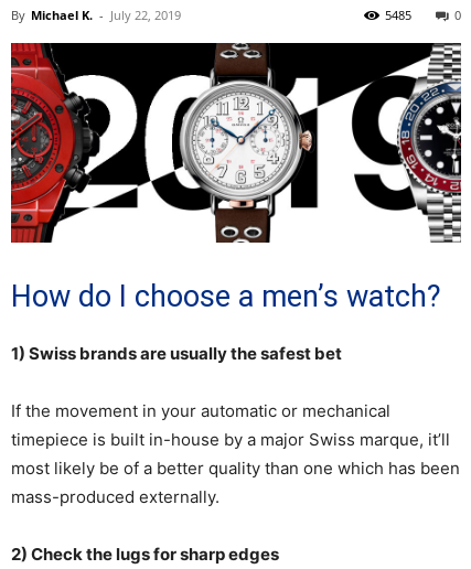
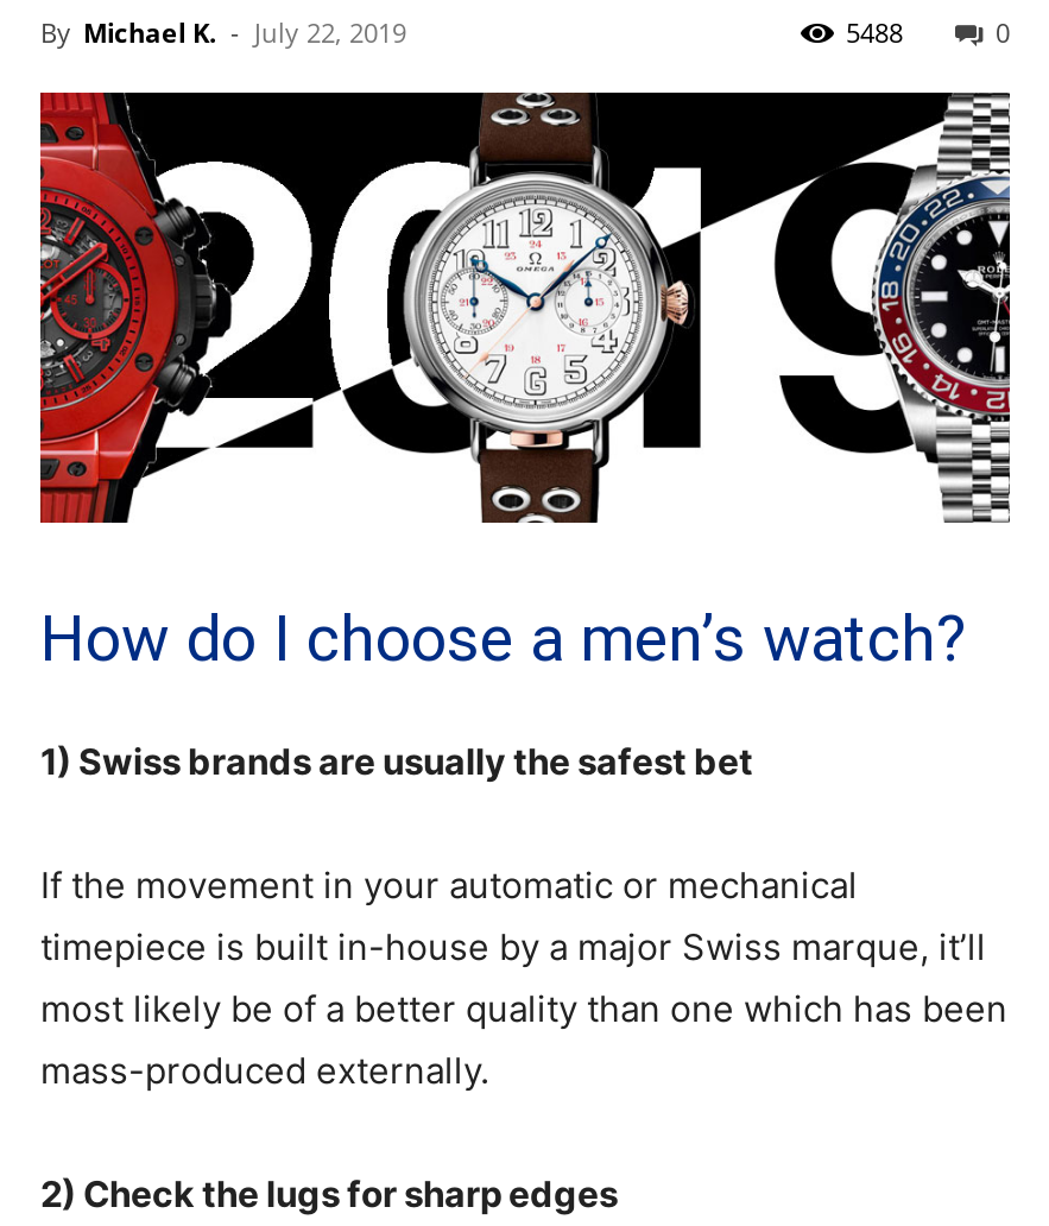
[385,7,411,23] 5485 -> [846,14,903,50] 5488

